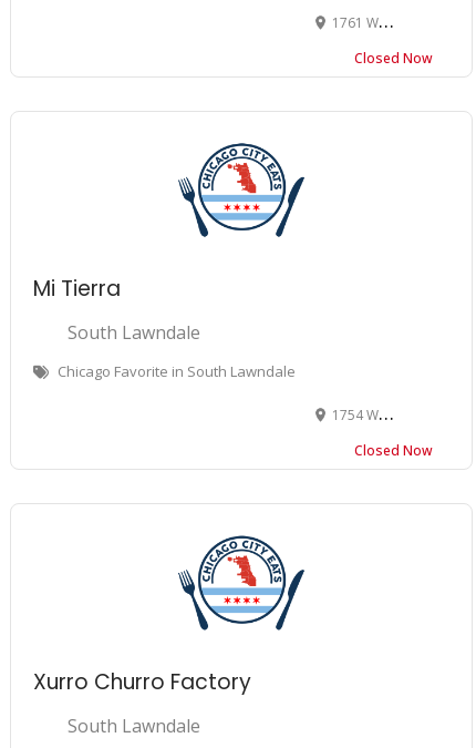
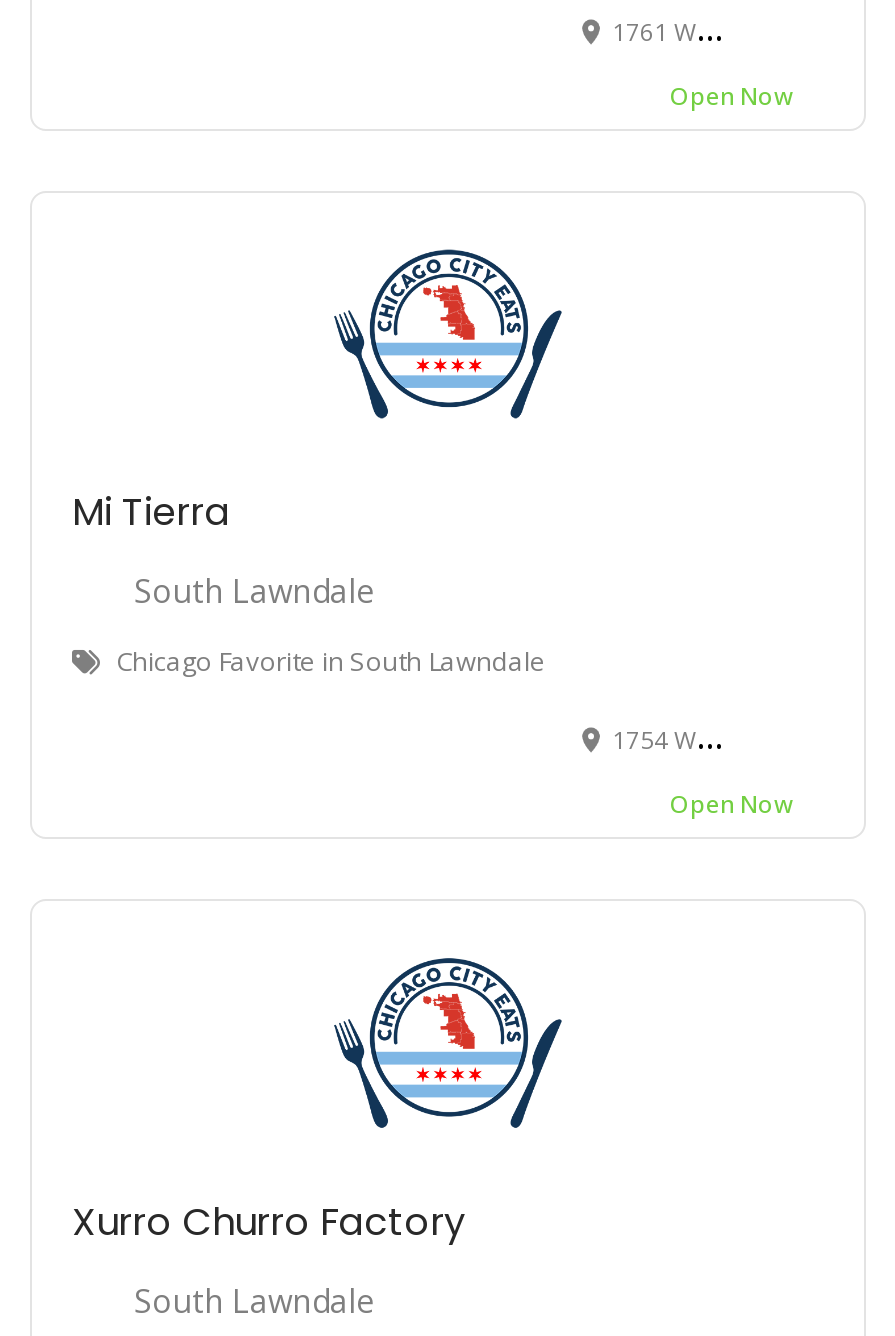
[354,48,433,67] Closed Now -> [670,78,794,112] Open Now
[354,441,433,460] Closed Now -> [670,787,794,821] Open Now

